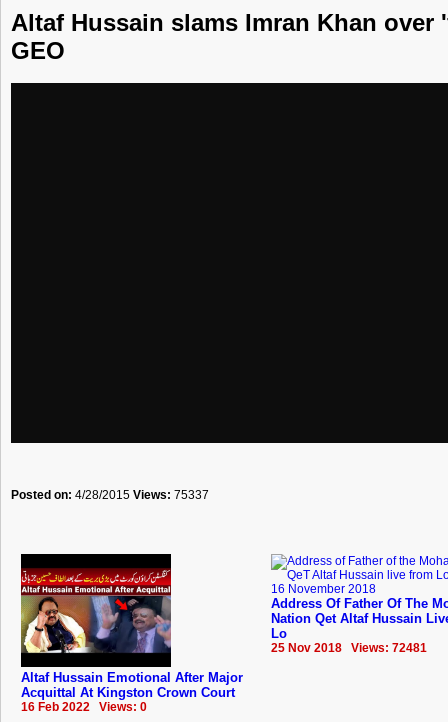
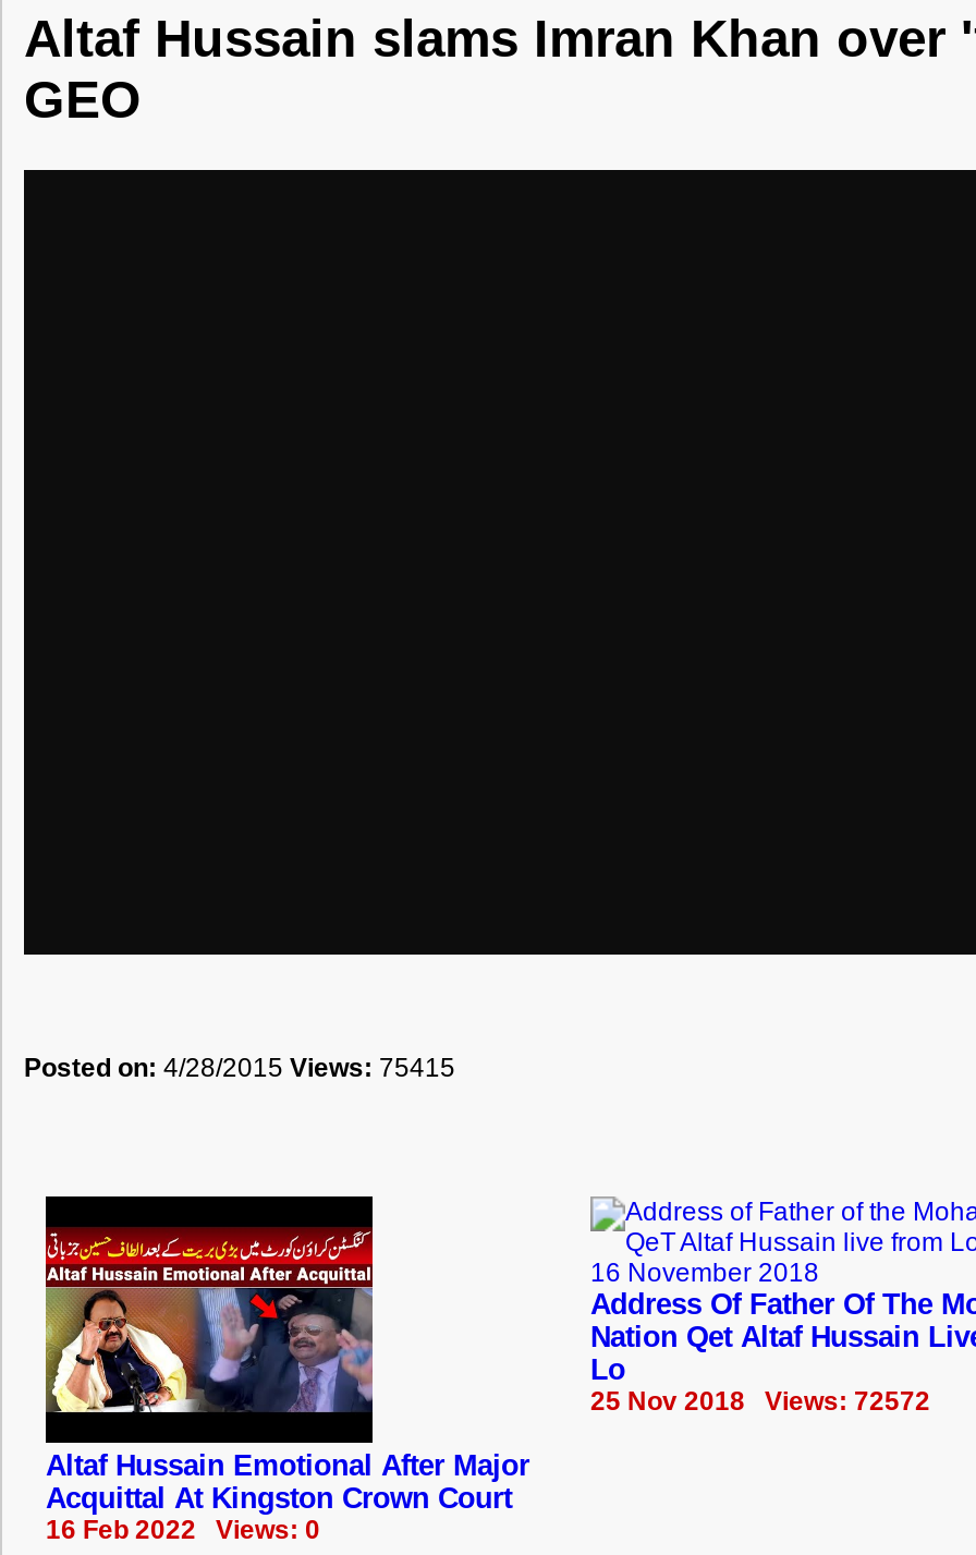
[11,488,209,502] Posted on: 4/28/2015 Views: 75337 -> [24,1053,455,1083] Posted on: 4/28/2015 Views: 75415
[271,641,427,655] 25 Nov 2018 Views: 72481 -> [590,1386,930,1417] 25 Nov 2018 Views: 72572

